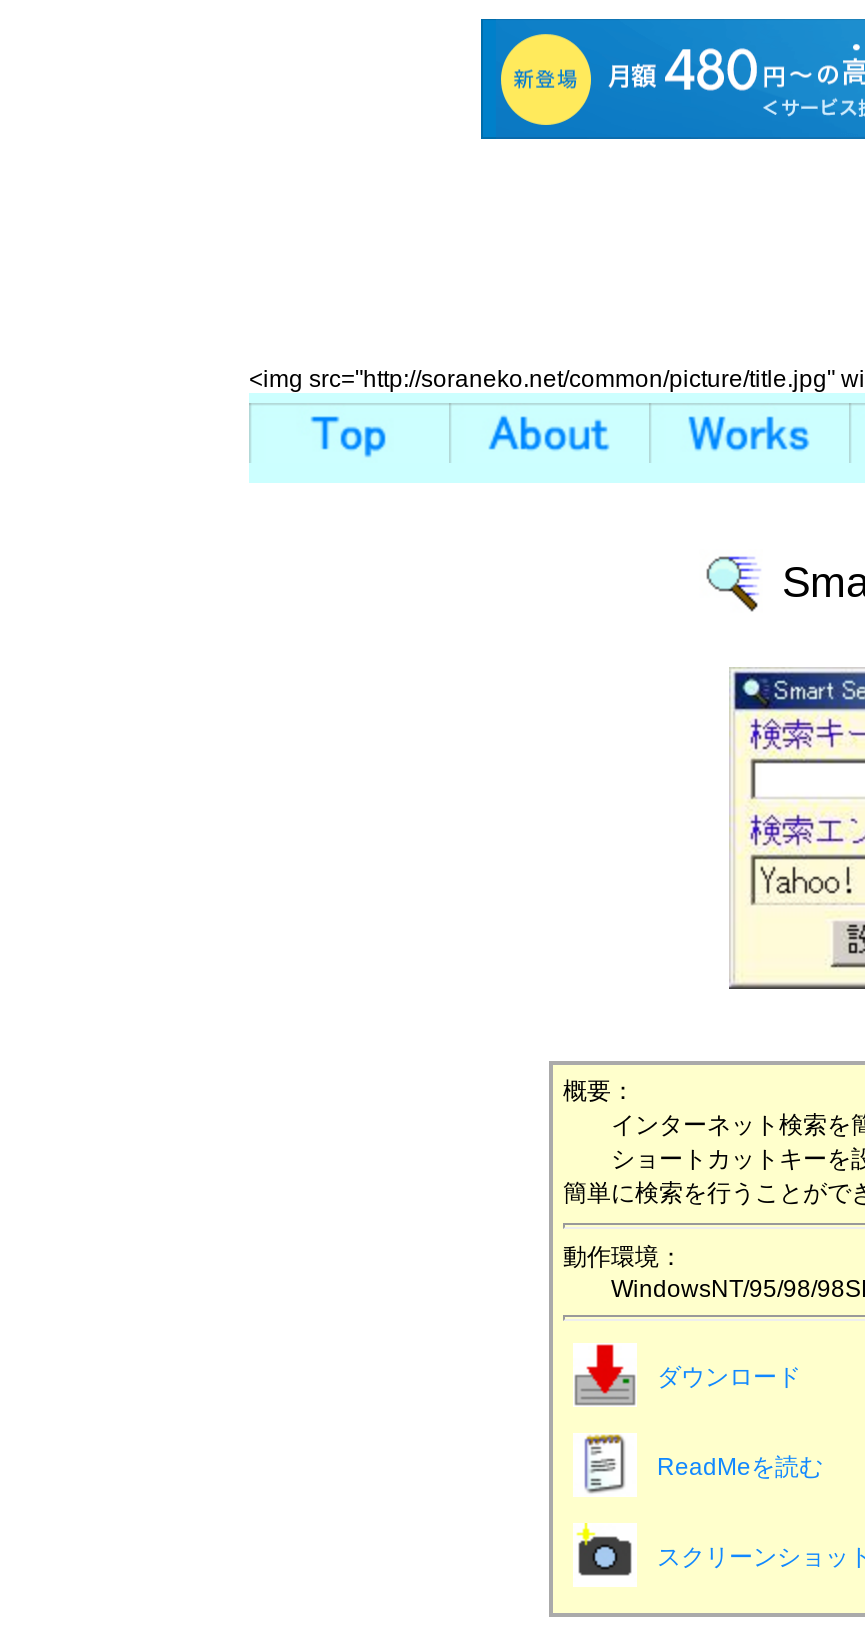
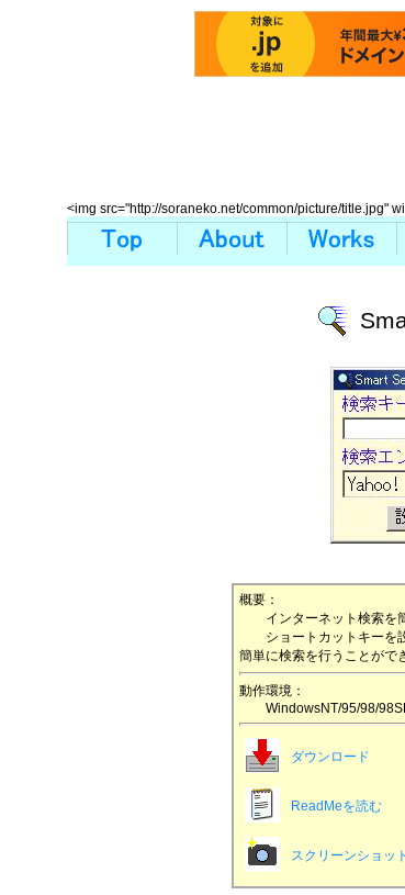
[479,17,859,141] [image] -> [193,10,402,78] [image]

